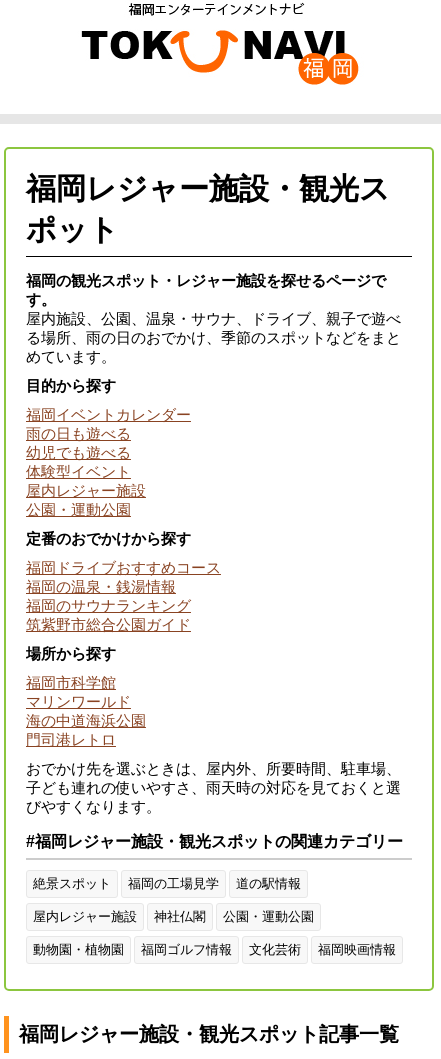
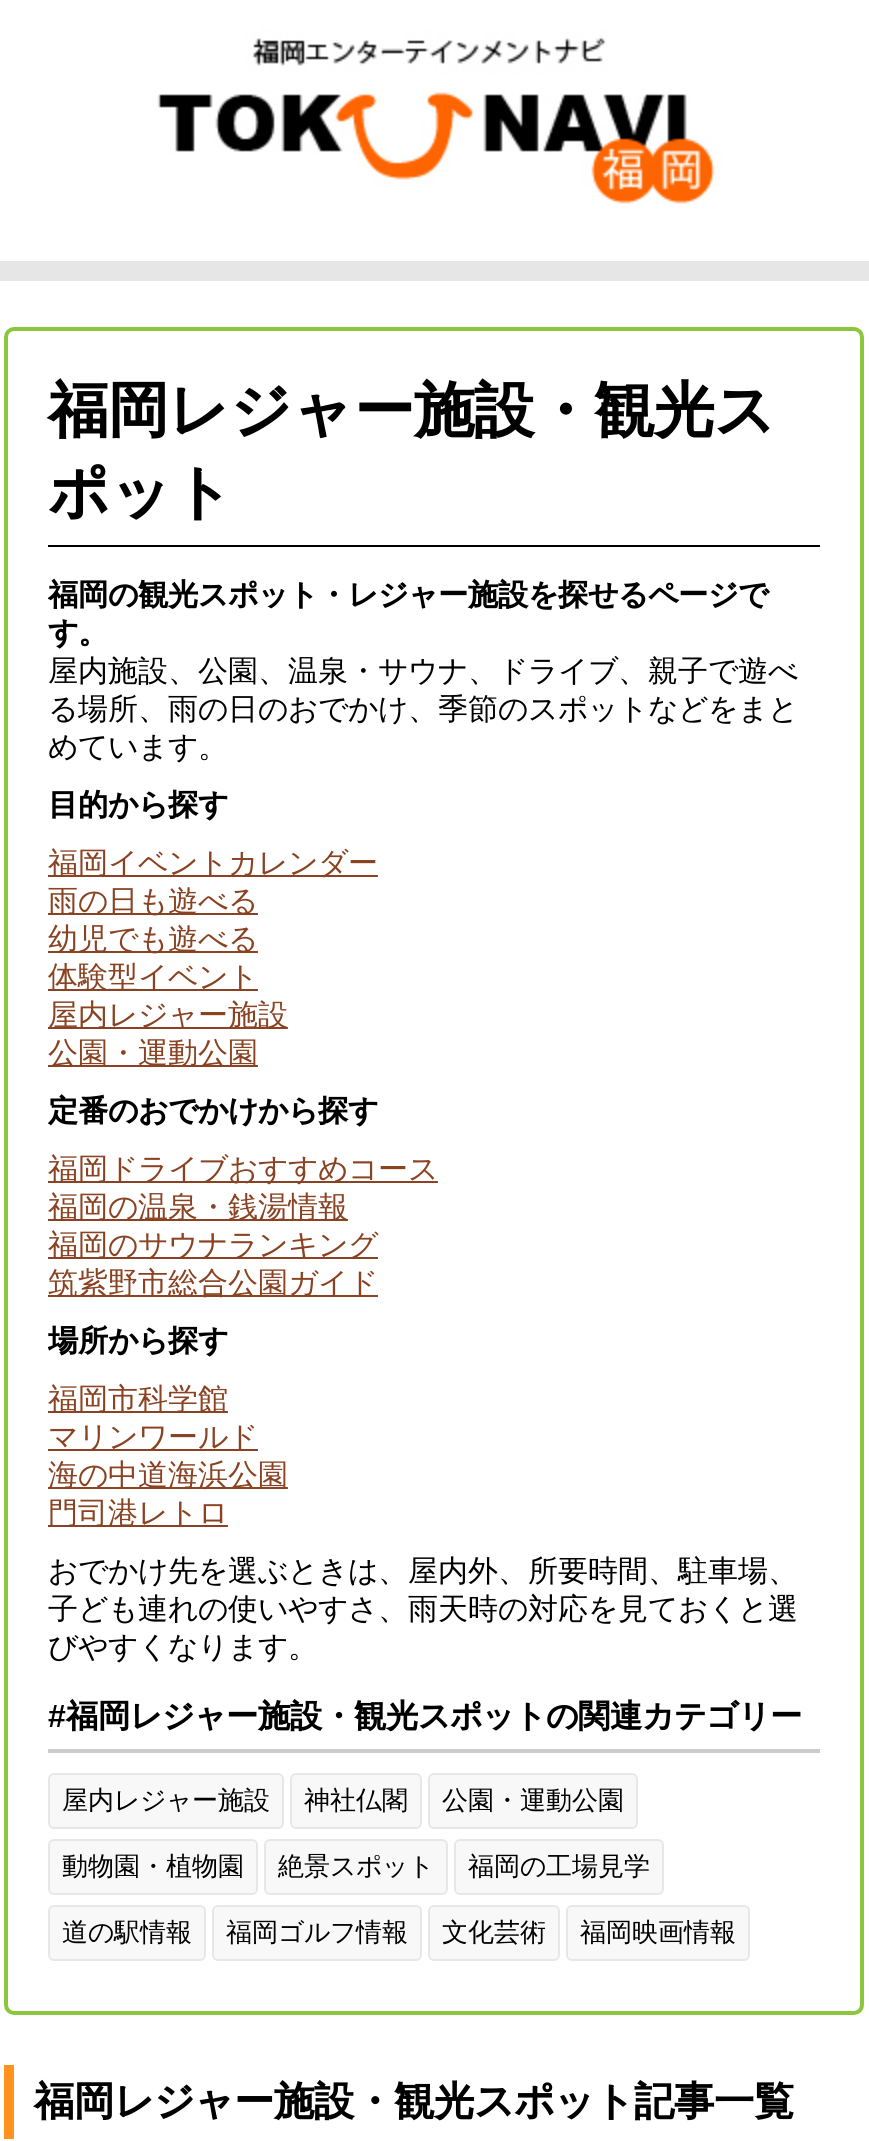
moved [33,876,301,891] -> [62,1851,650,1947]: 絶景スポット | 福岡の工場見学 | 道の駅情報
moved [33,909,314,957] -> [62,1785,624,1881]: 屋内レジャー施設 | 公園・運動公園 | 動物園・植物園

